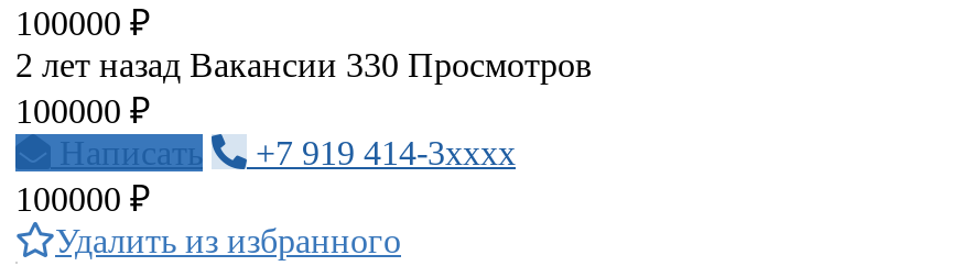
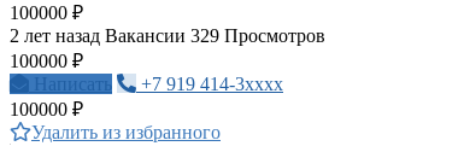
[15,46,593,84] 2 лет назад Вакансии 330 Просмотров -> [10,25,325,46] 2 лет назад Вакансии 329 Просмотров

